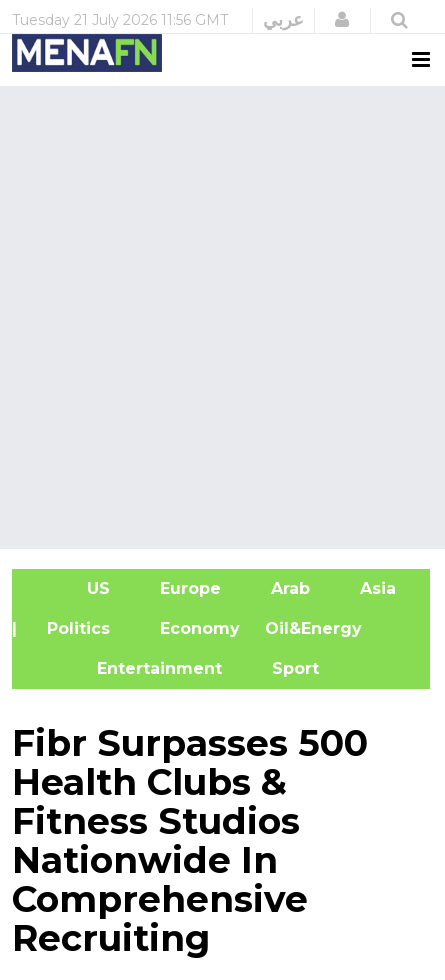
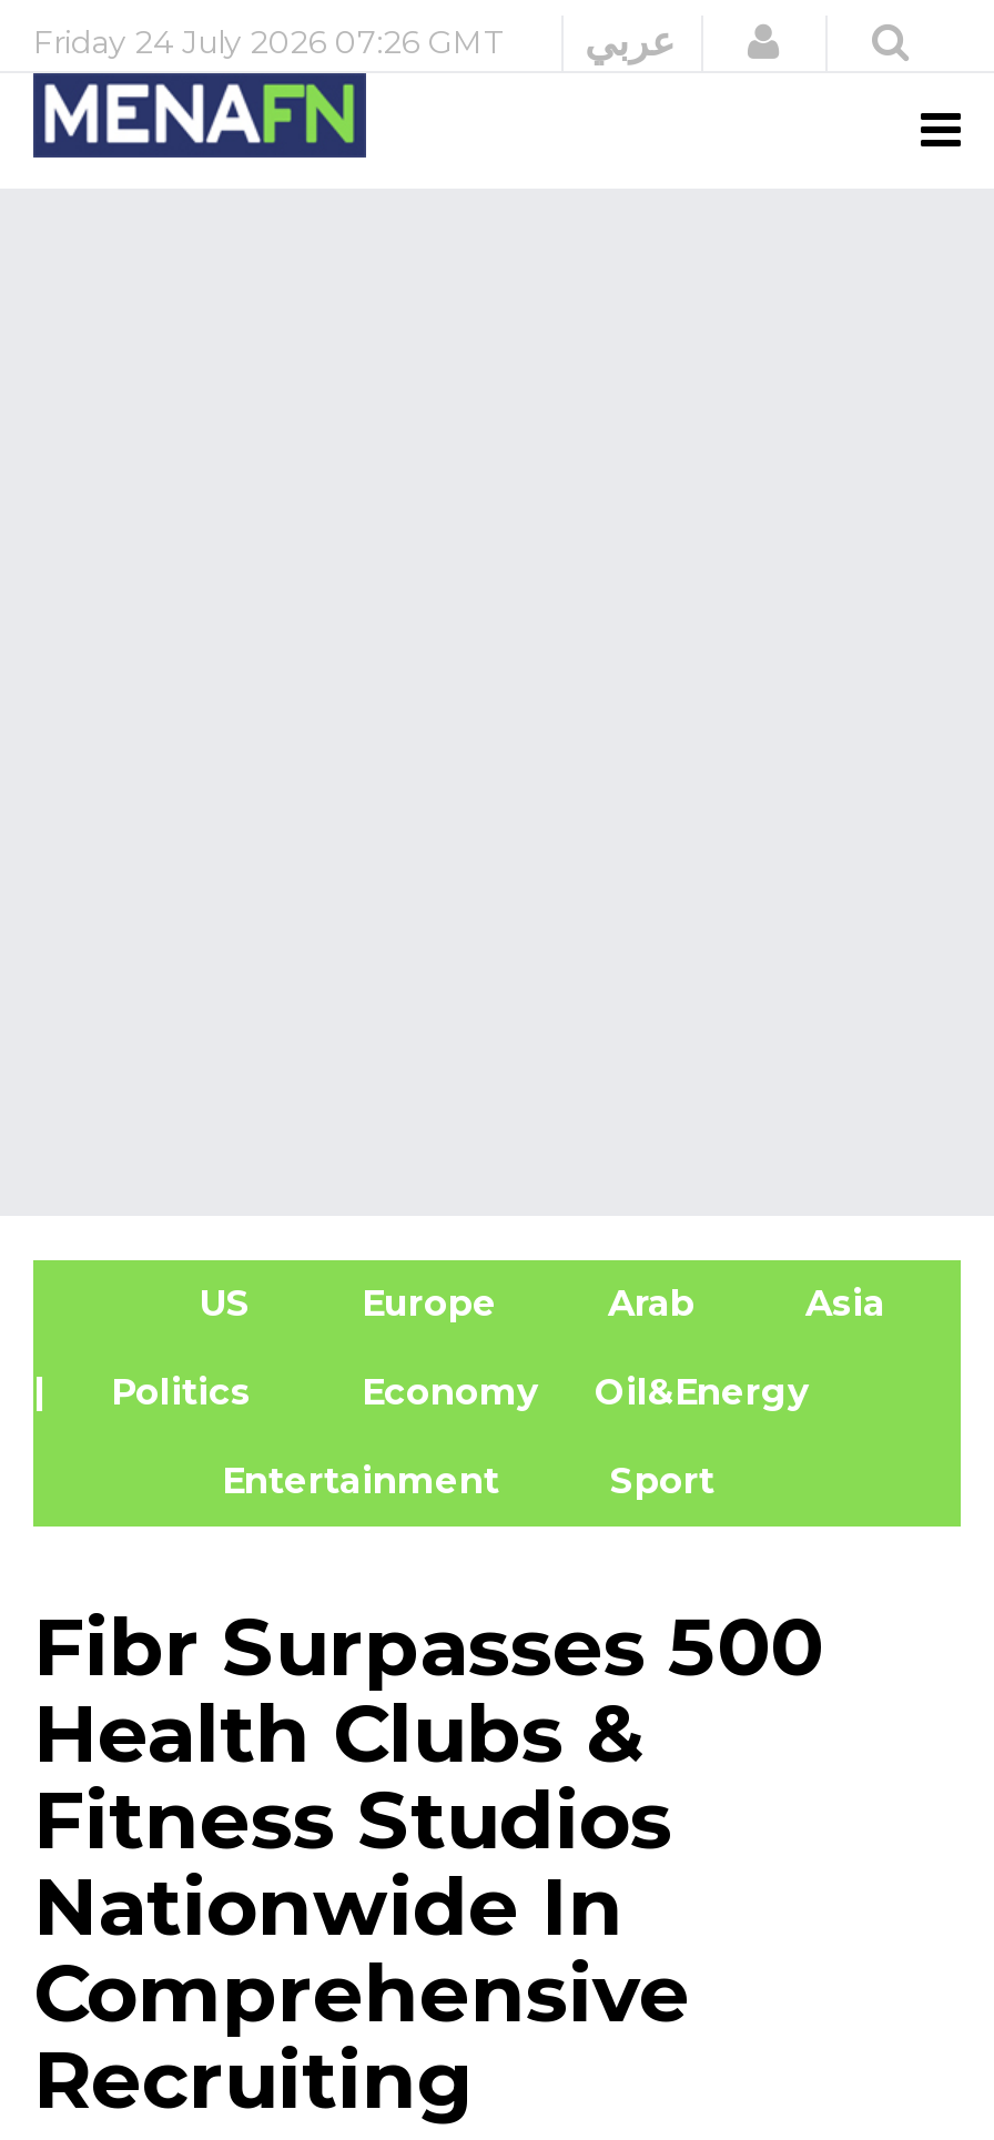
[12,11,228,29] Tuesday 21 July 2026 11:56 GMT -> [33,22,501,62] Friday 24 July 2026 07:26 GMT

